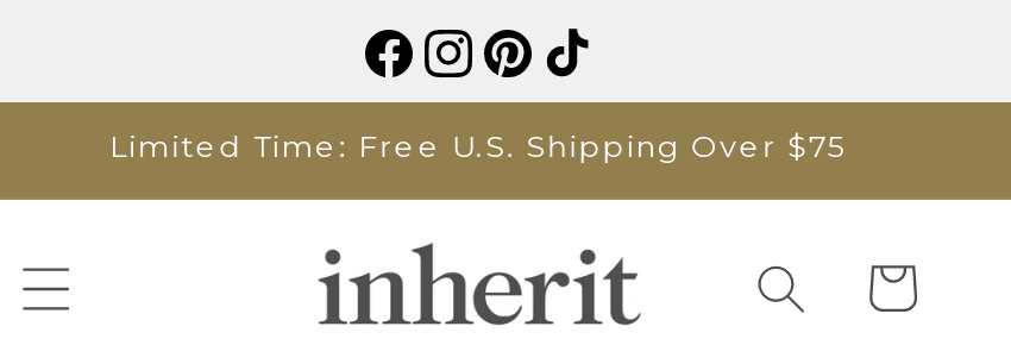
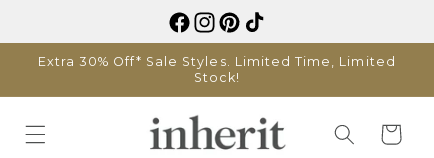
[109,127,847,163] Limited Time: Free U.S. Shipping Over $75 -> [38,53,396,84] Extra 30% Off* Sale Styles. Limited Time, Limited | Stock!

